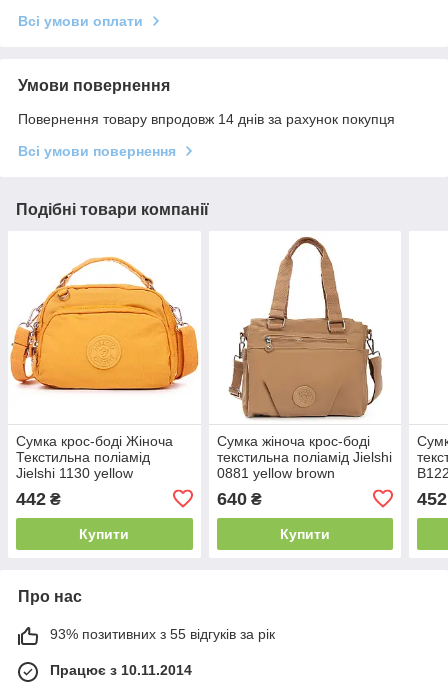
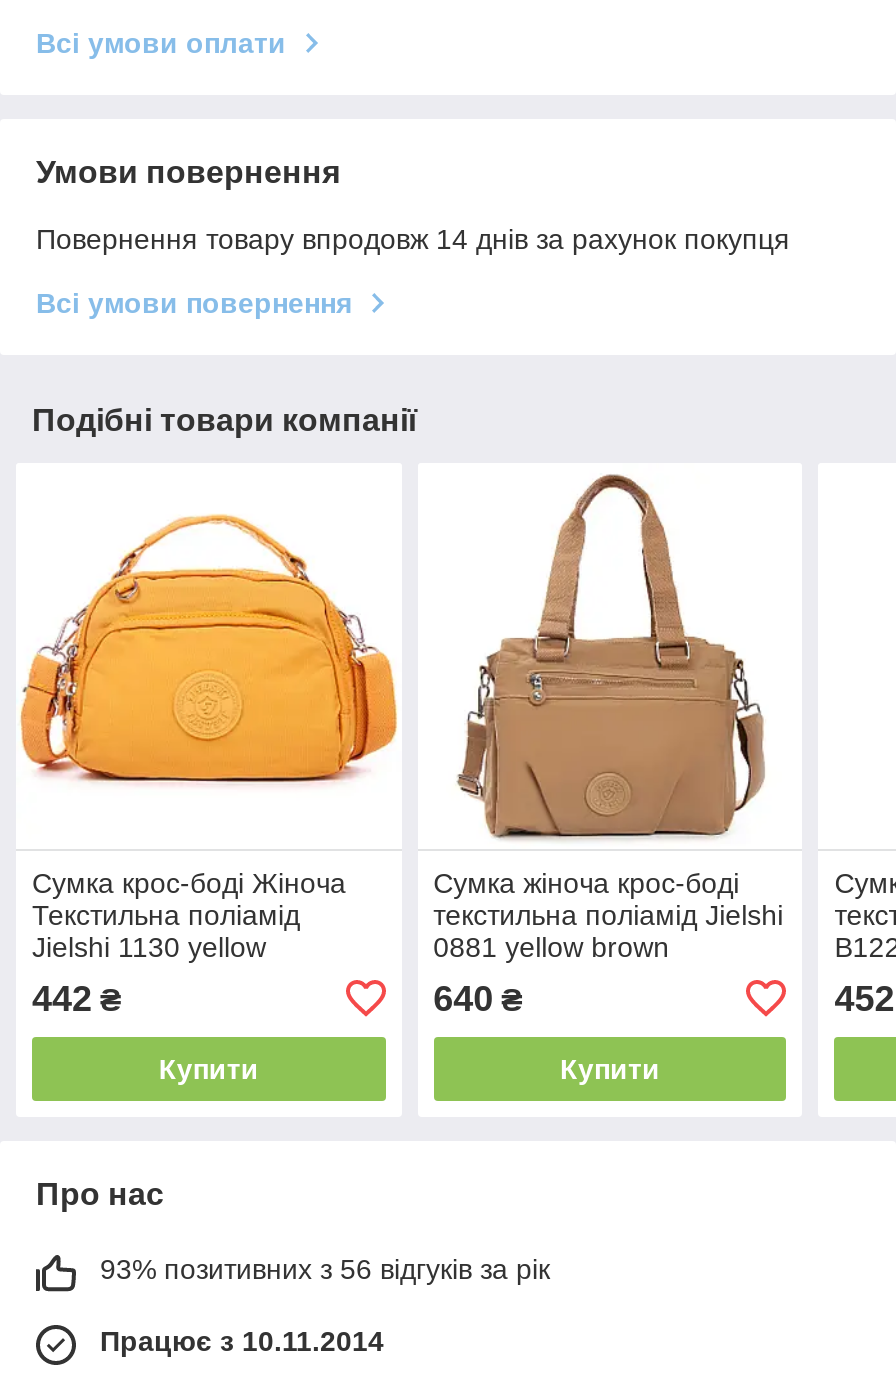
[50,626,275,642] 93% позитивних з 55 відгуків за рік -> [100,1253,550,1285] 93% позитивних з 56 відгуків за рік

